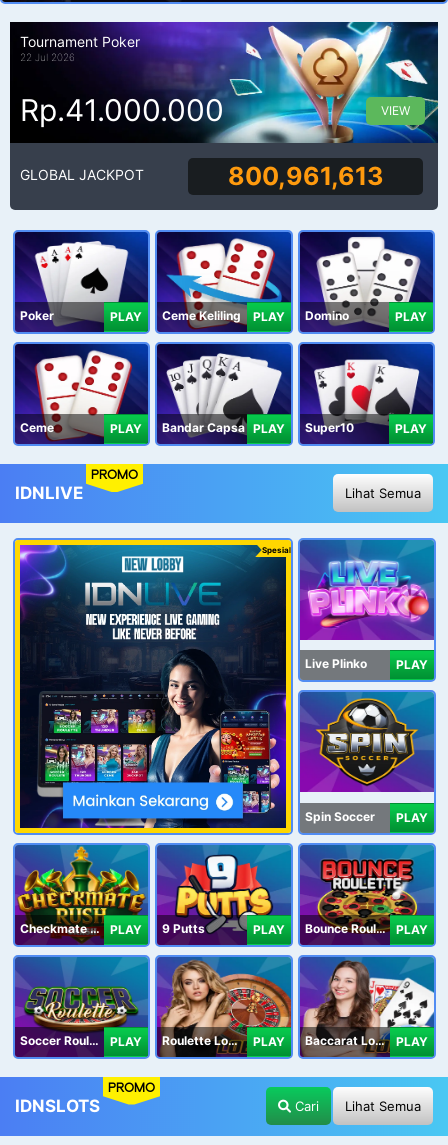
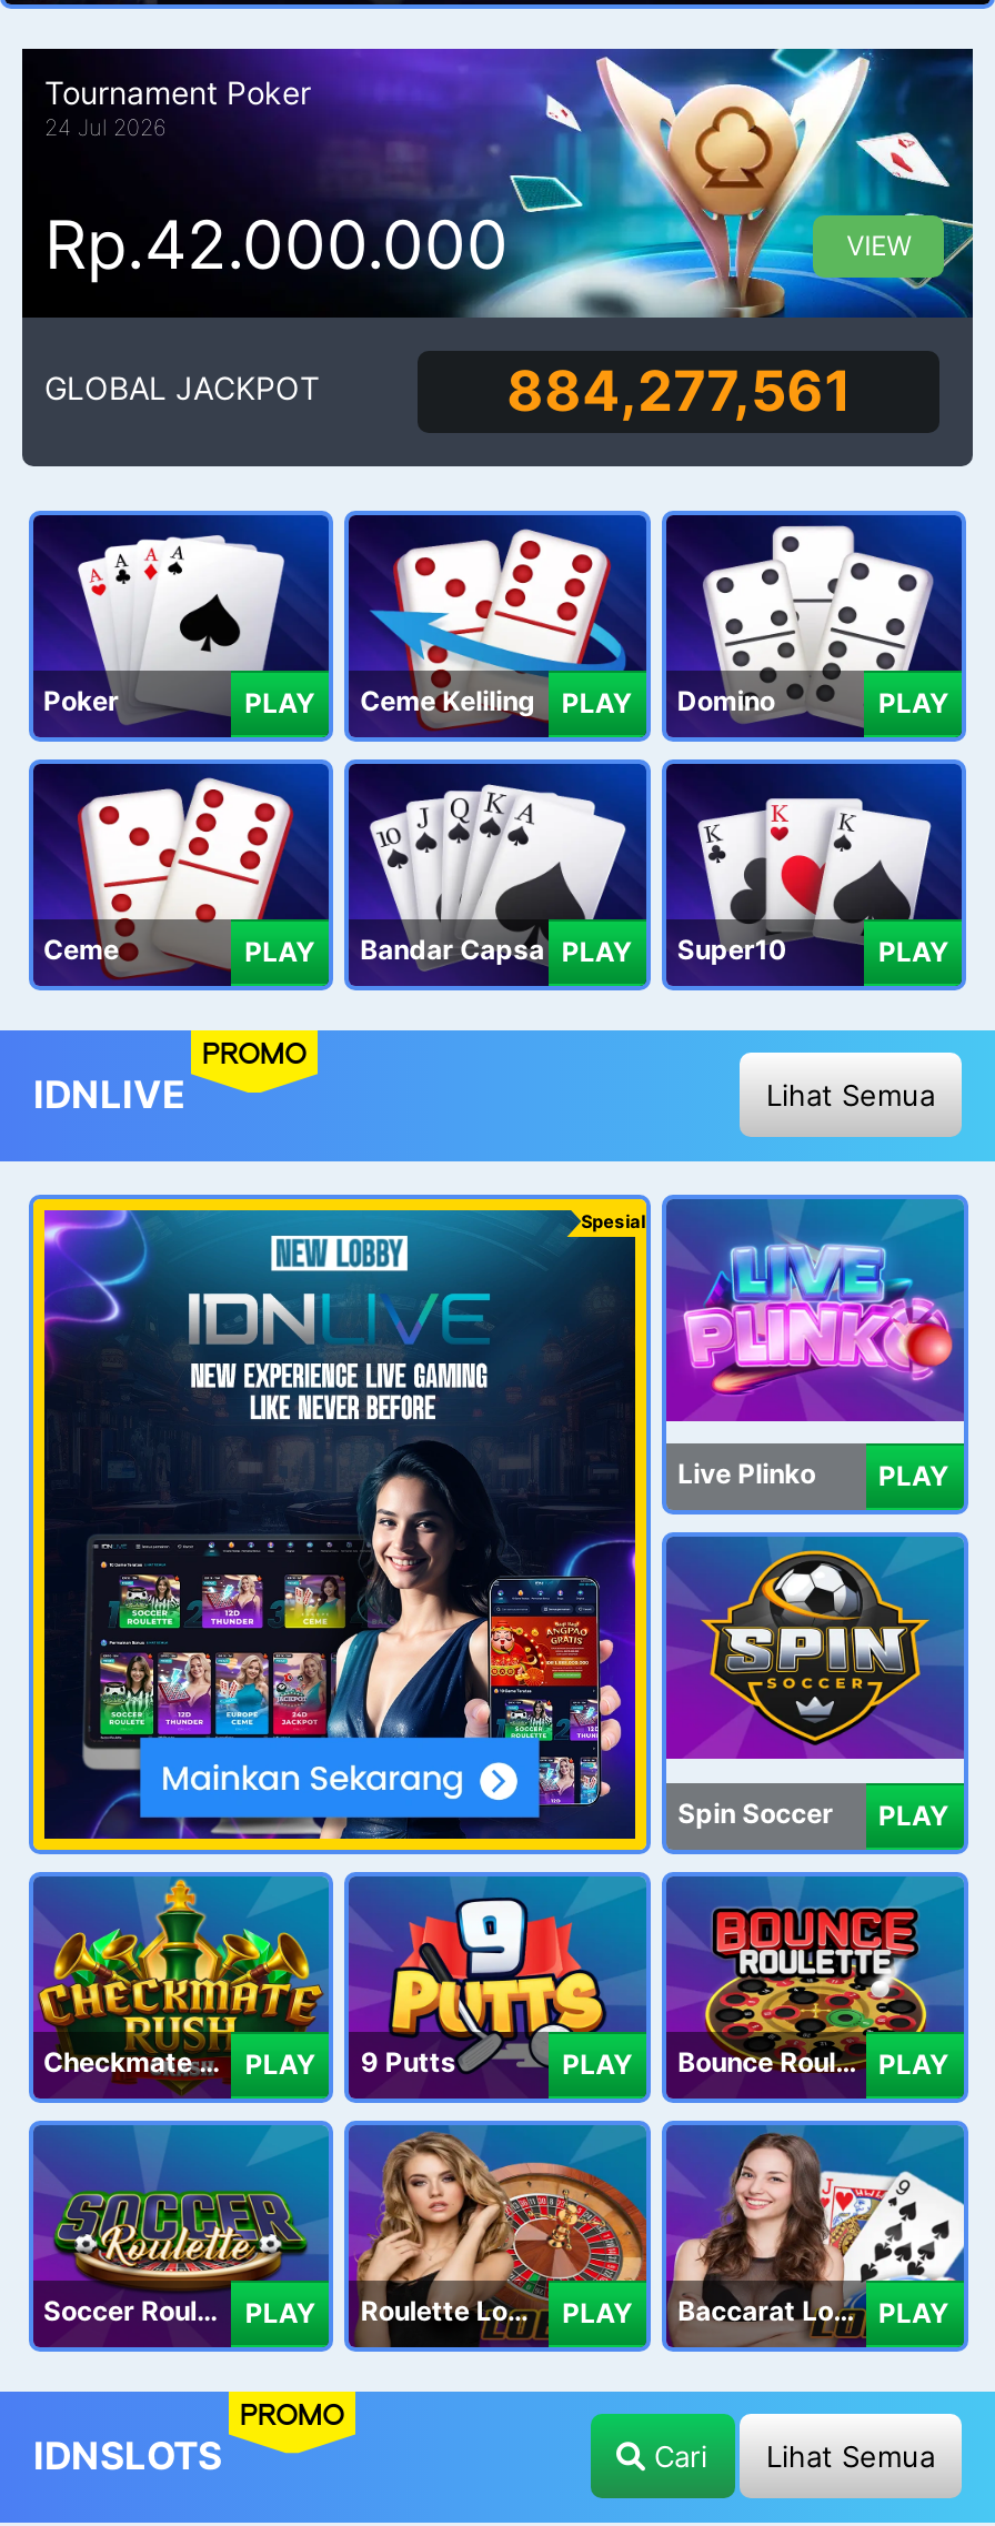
[20,51,75,63] 22 Jul 2026 -> [44,113,167,140] 24 Jul 2026
[20,92,224,128] Rp.41.000.000 -> [44,203,509,283] Rp.42.000.000
[228,161,383,191] 800,961,613 -> [507,358,851,424] 884,277,561

